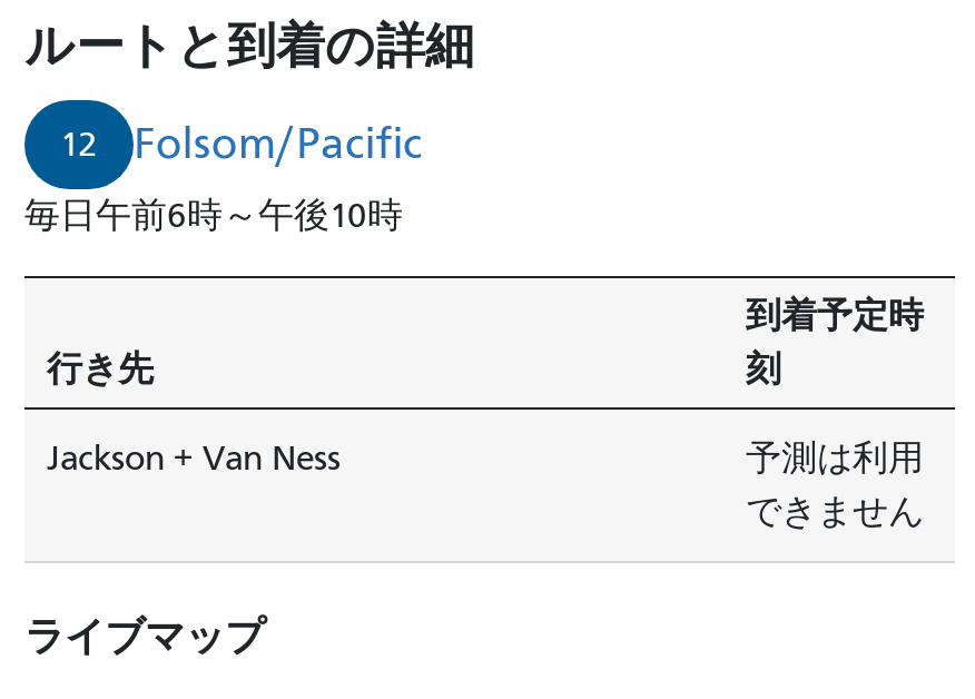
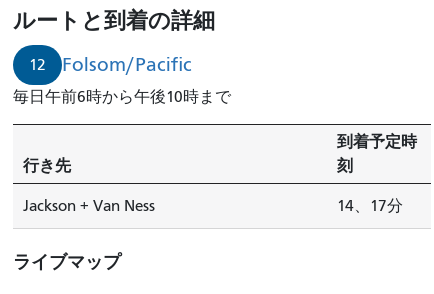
[24,196,403,236] 毎日午前6時～午後10時 -> [13,88,231,106] 毎日午前6時から午後10時まで
[746,439,924,532] 予測は利用 | できません -> [337,197,403,215] 14、17分

